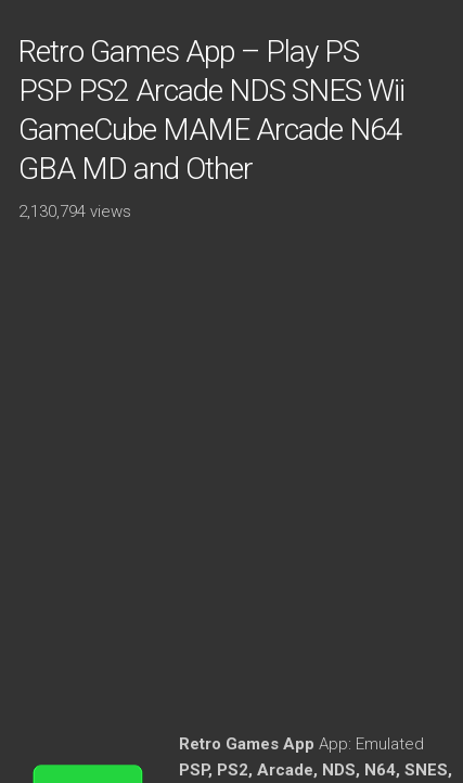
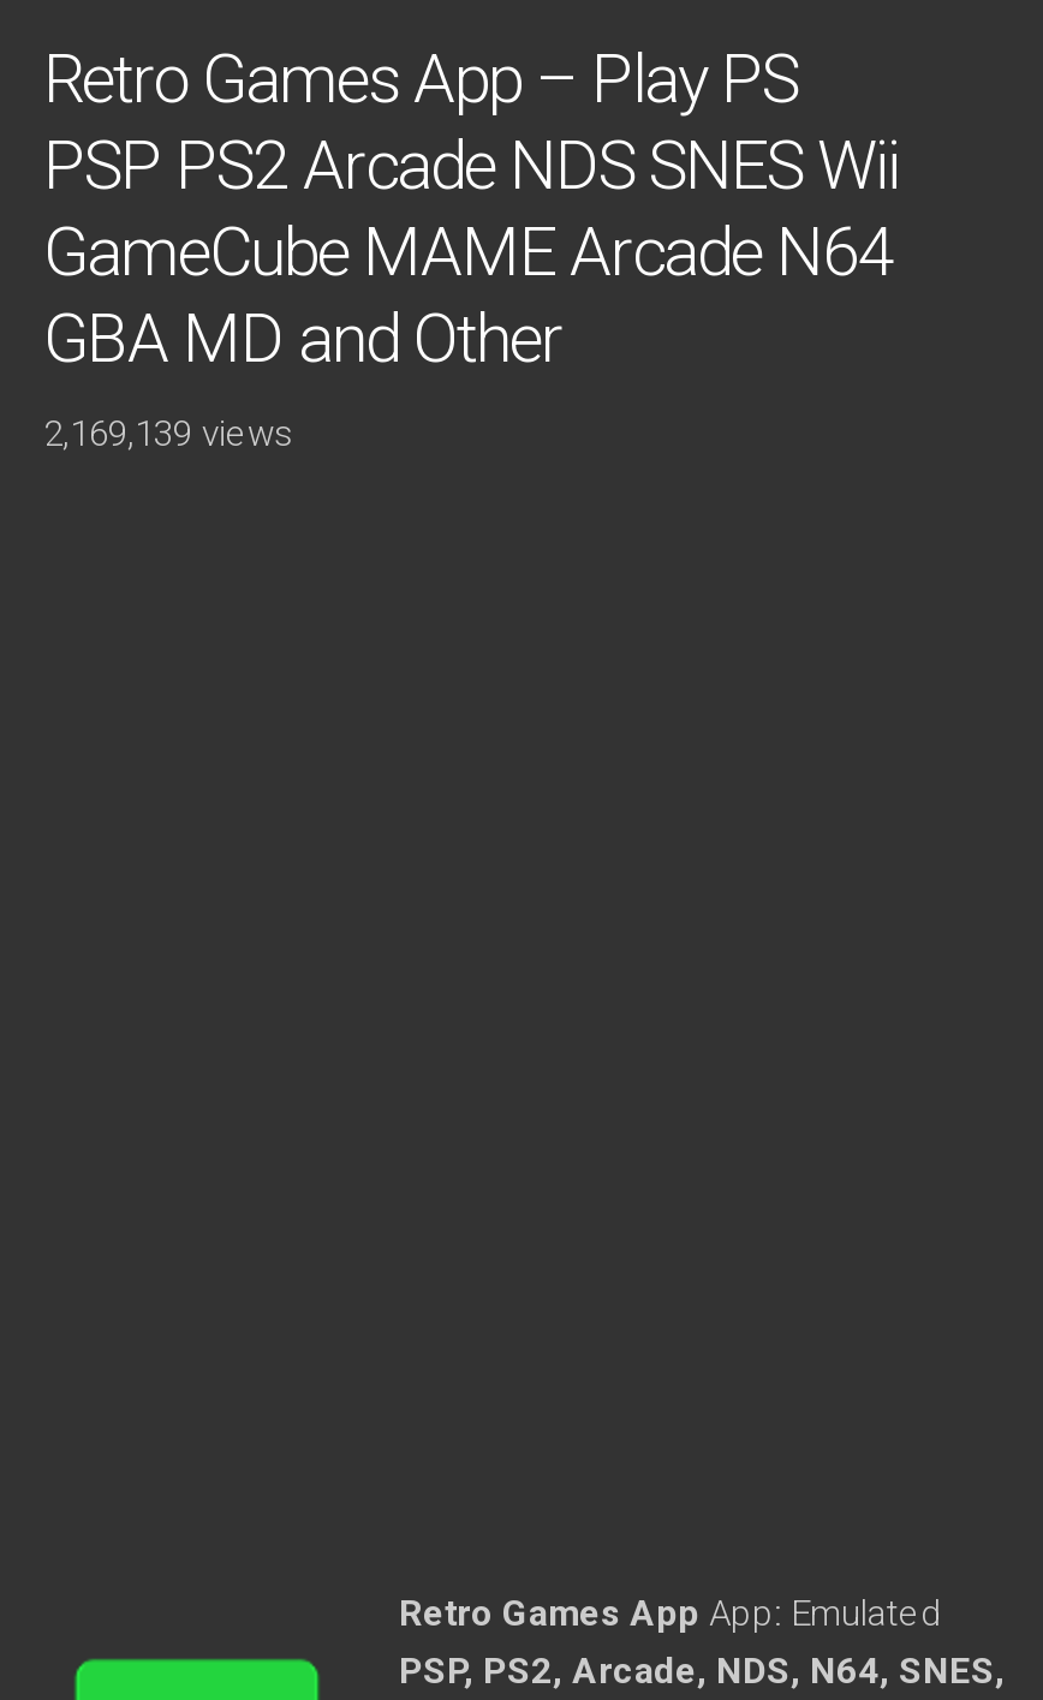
[18,202,131,221] 2,130,794 views -> [43,412,293,455] 2,169,139 views

